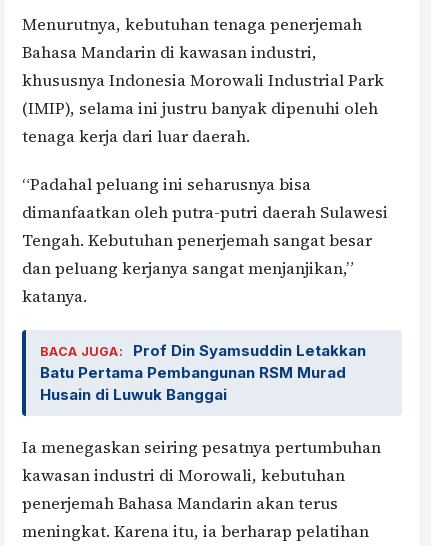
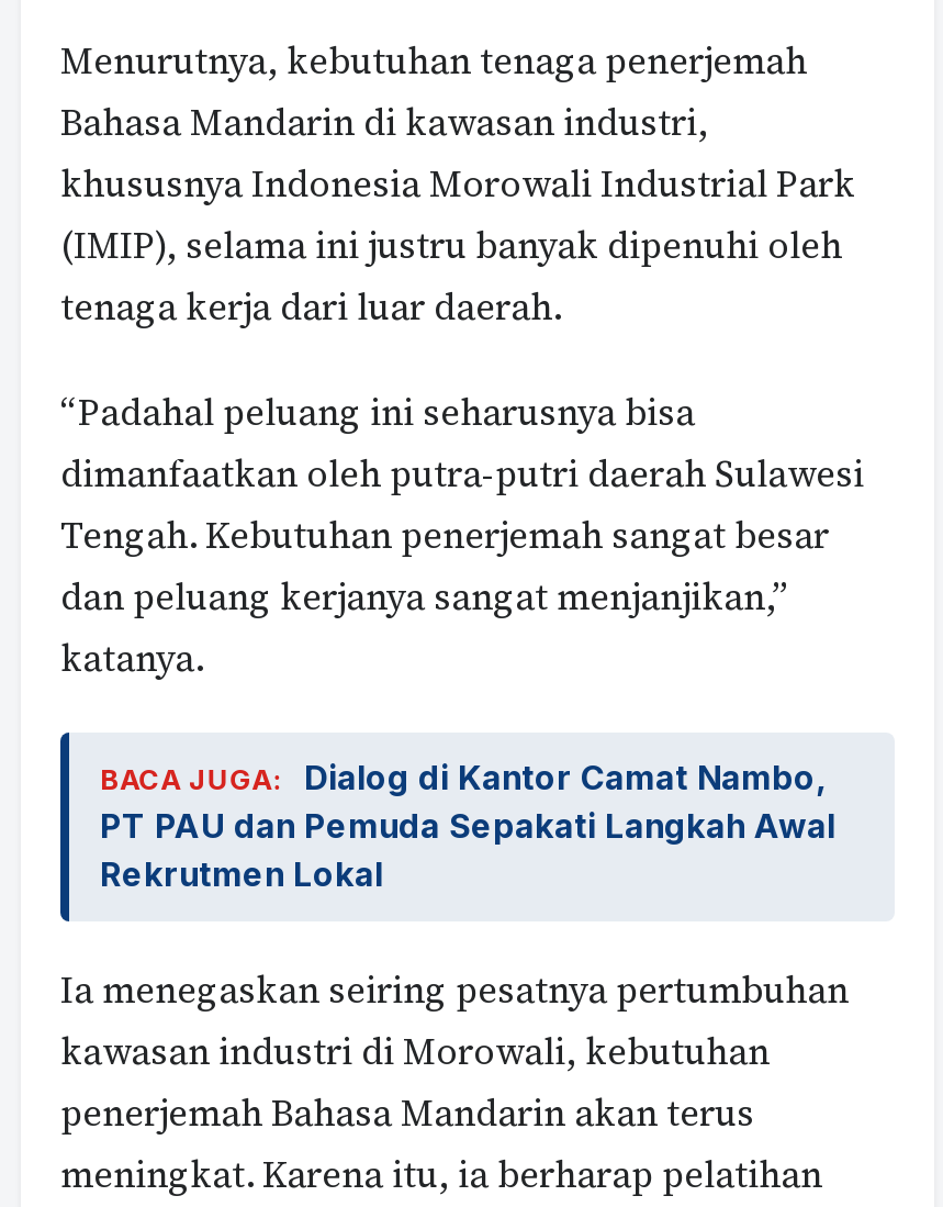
[40,341,366,404] Prof Din Syamsuddin Letakkan | Batu Pertama Pembangunan RSM Murad | Husain di Luwuk Banggai -> [100,757,835,896] Dialog di Kantor Camat Nambo, | PT PAU dan Pemuda Sepakati Langkah Awal | Rekrutmen Lokal

